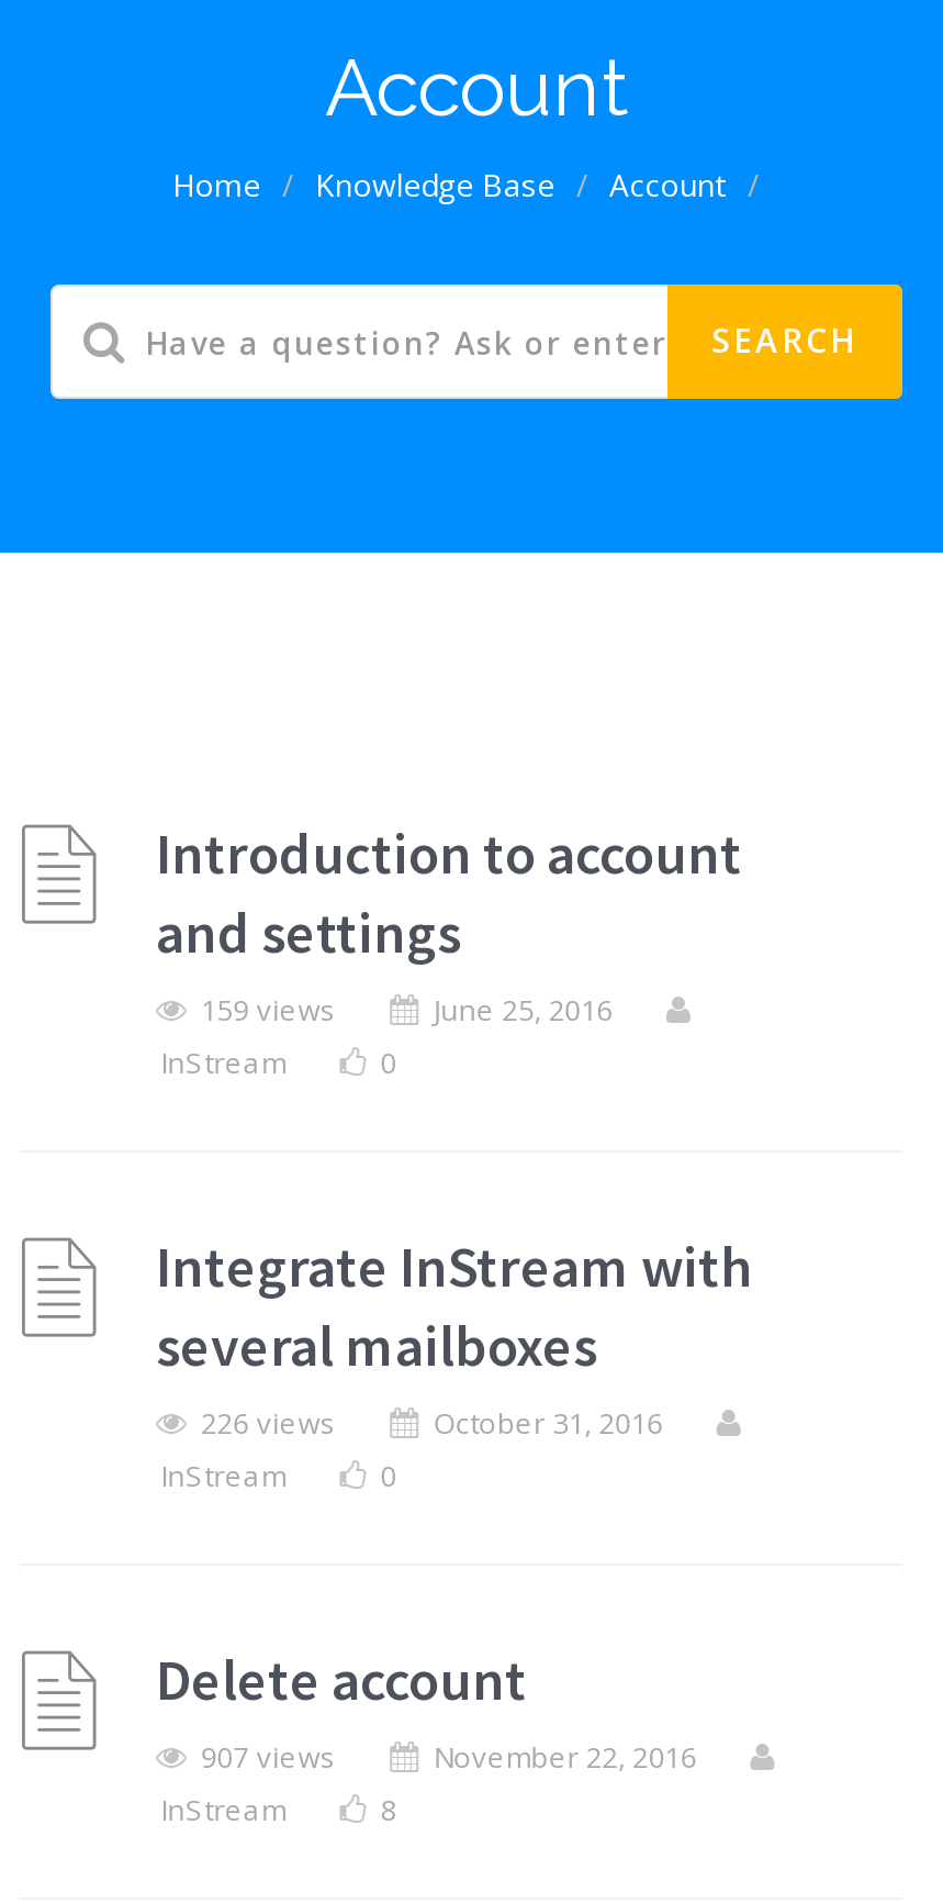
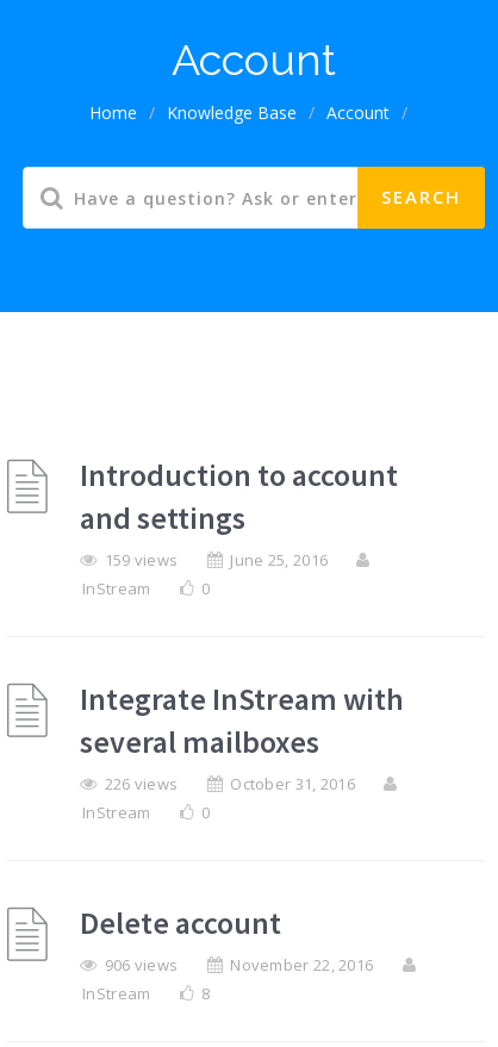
[201,1737,337,1777] 907 views -> [104,954,178,976] 906 views

